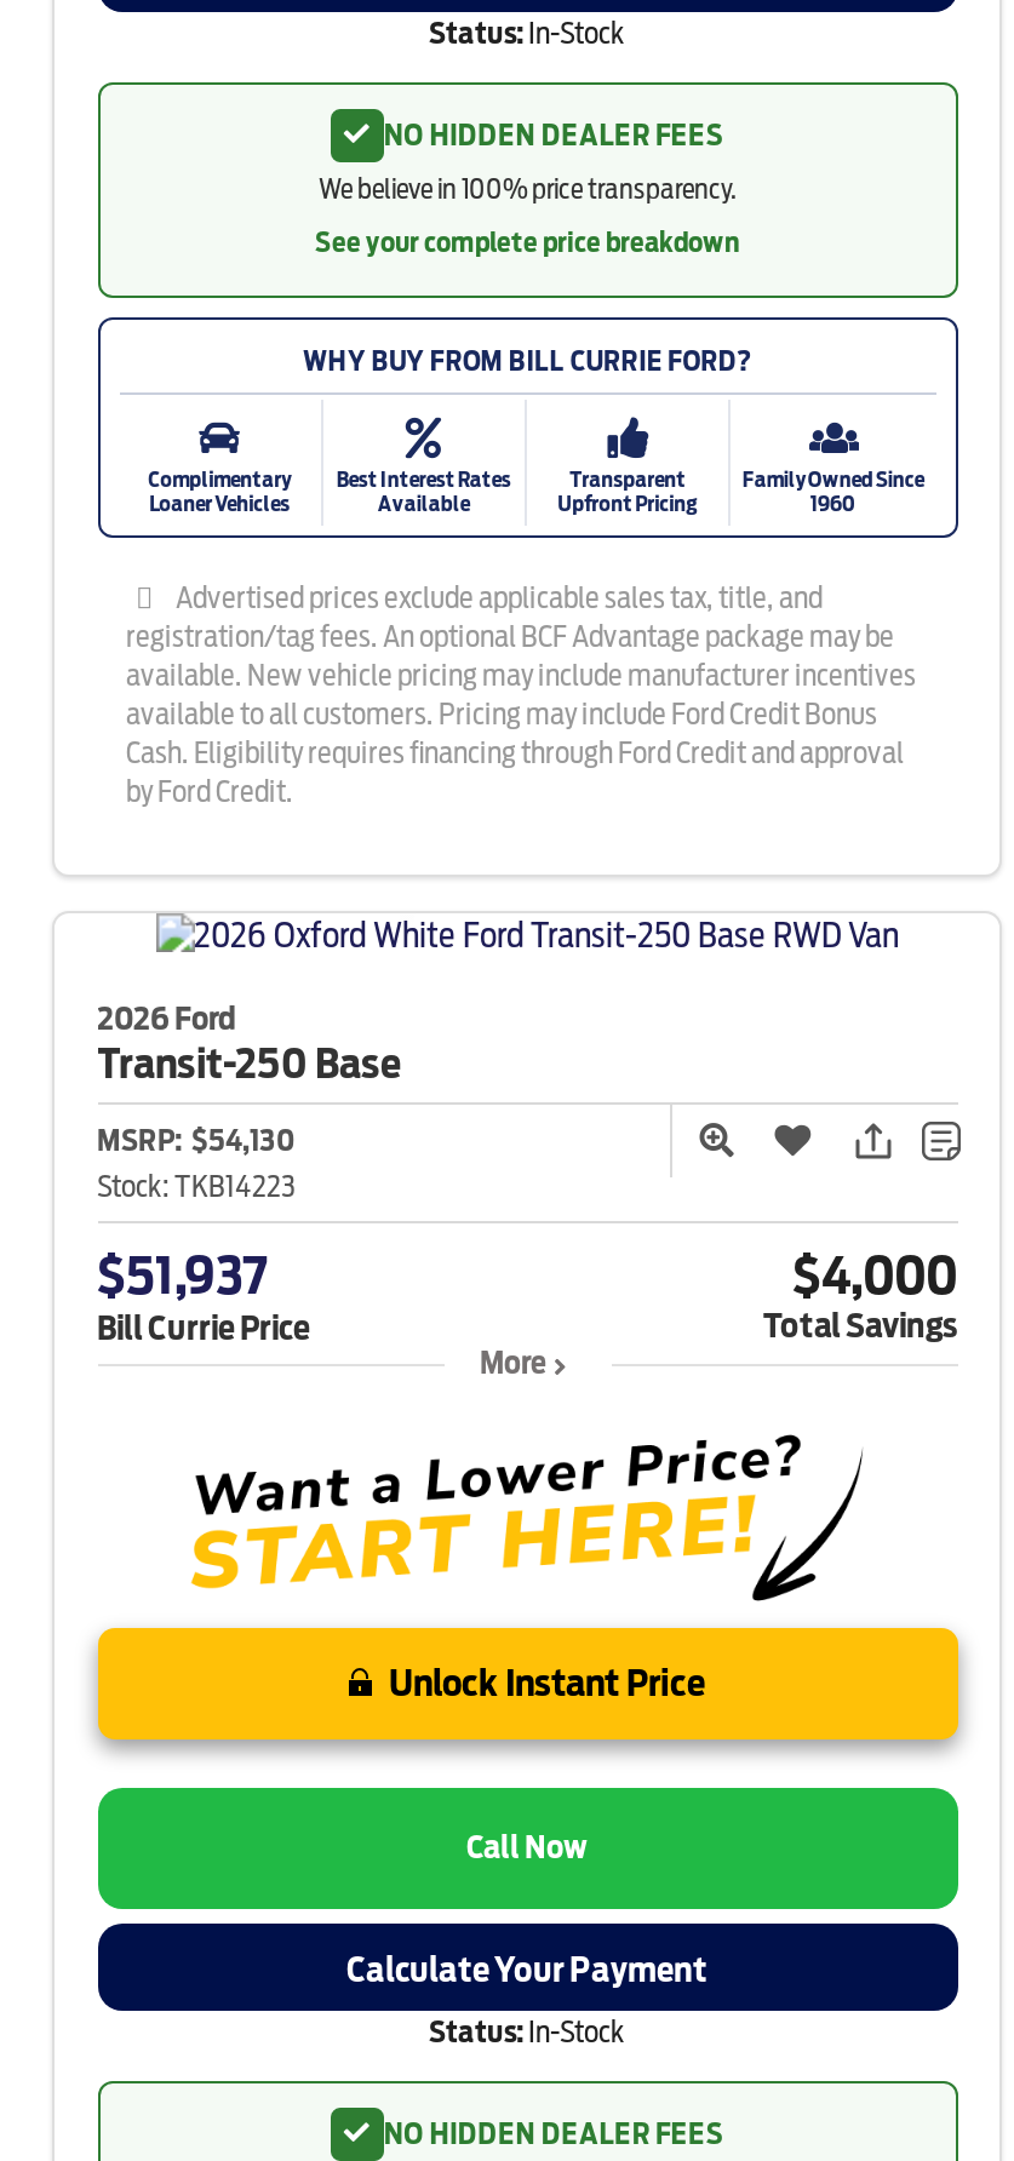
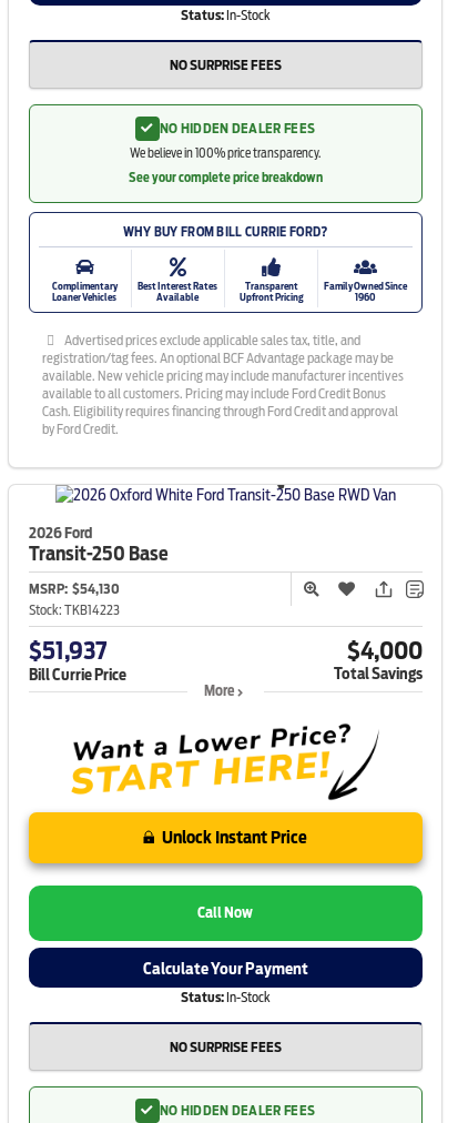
none -> [169,56,281,73] NO SURPRISE FEES
none -> [169,1038,281,1055] NO SURPRISE FEES

